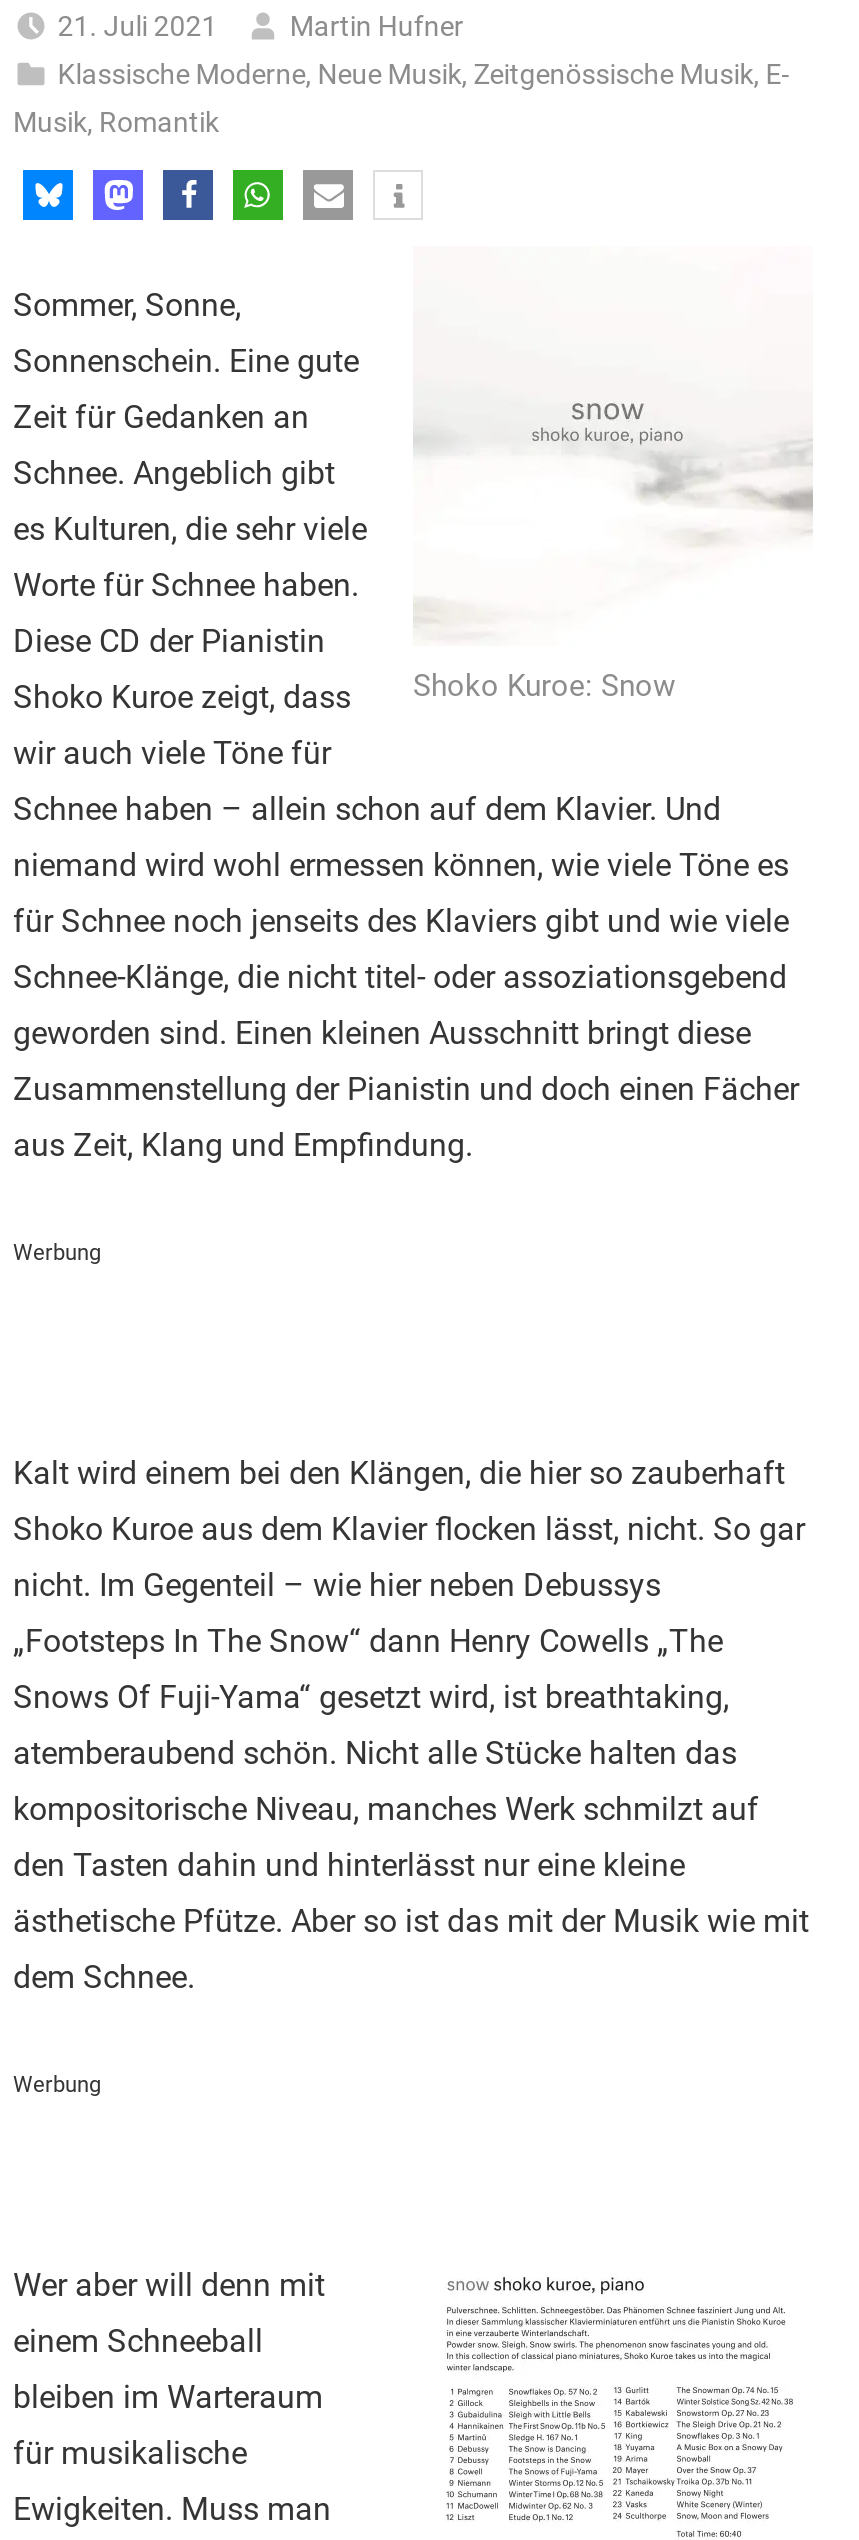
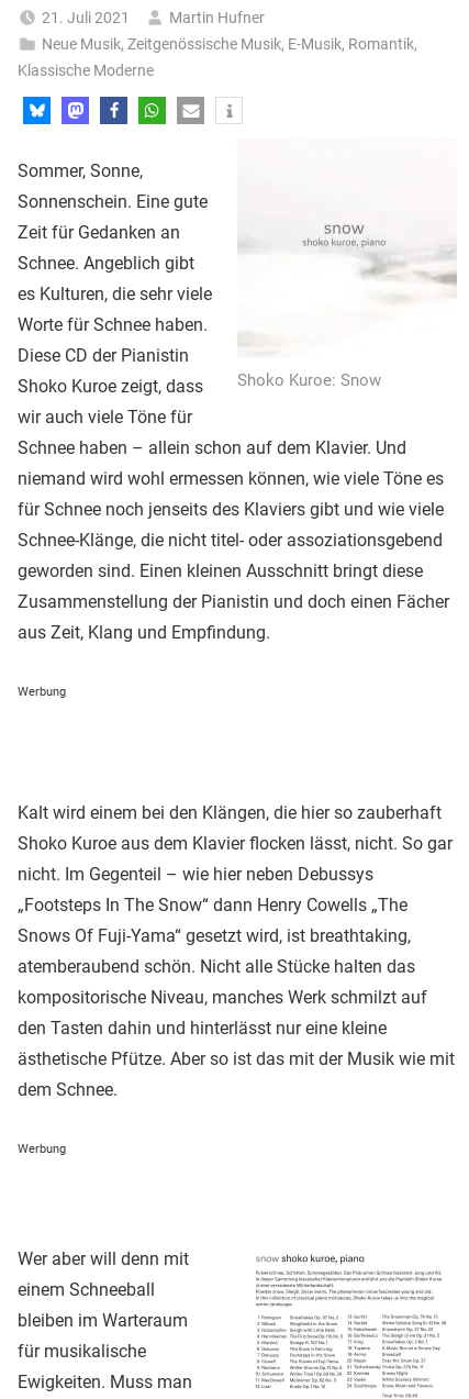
[57,58,789,90] Klassische Moderne, Neue Musik, Zeitgenössische Musik, E- -> [42,35,418,53] Neue Musik, Zeitgenössische Musik, E-Musik, Romantik,
[13,106,219,138] Musik, Romantik -> [18,62,154,79] Klassische Moderne

